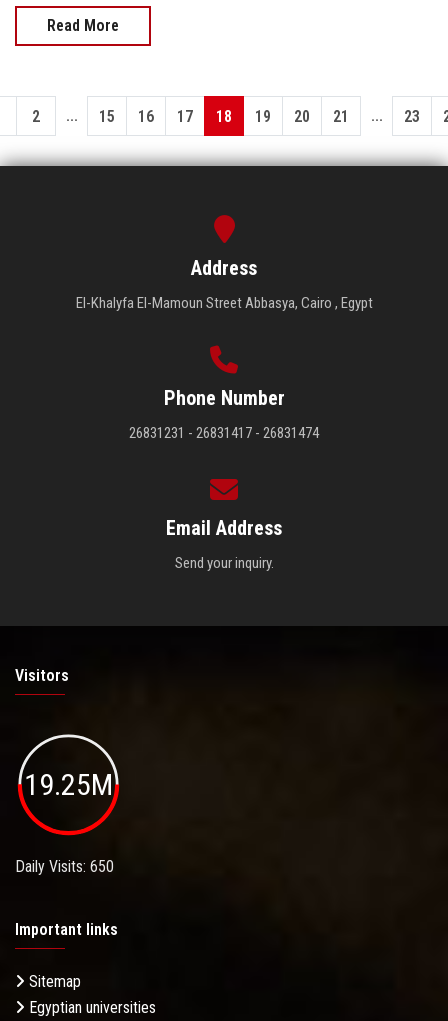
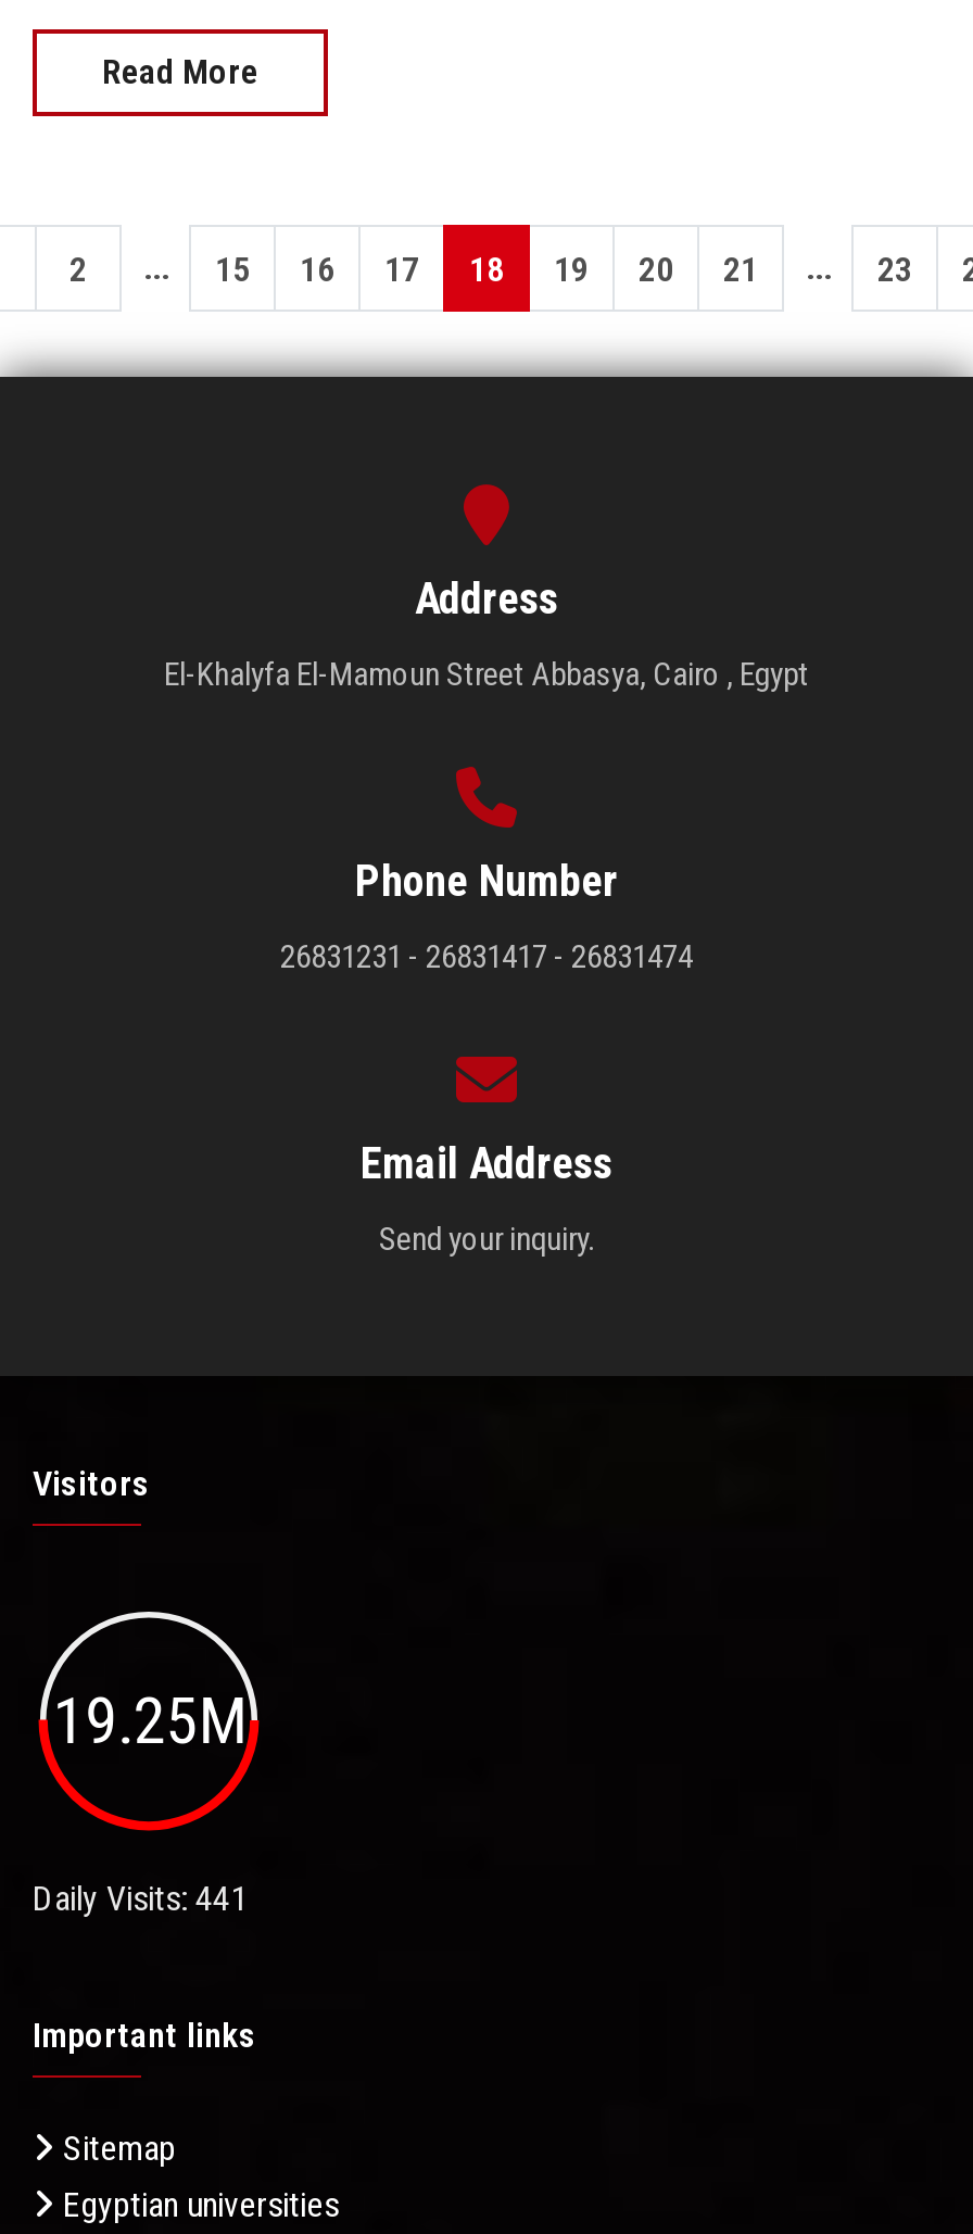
[15,857,114,876] Daily Visits: 650 -> [33,1878,248,1920] Daily Visits: 441

